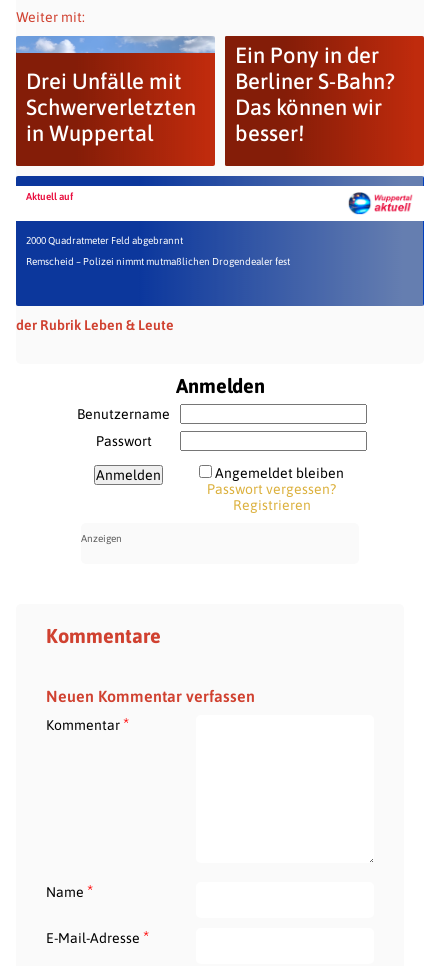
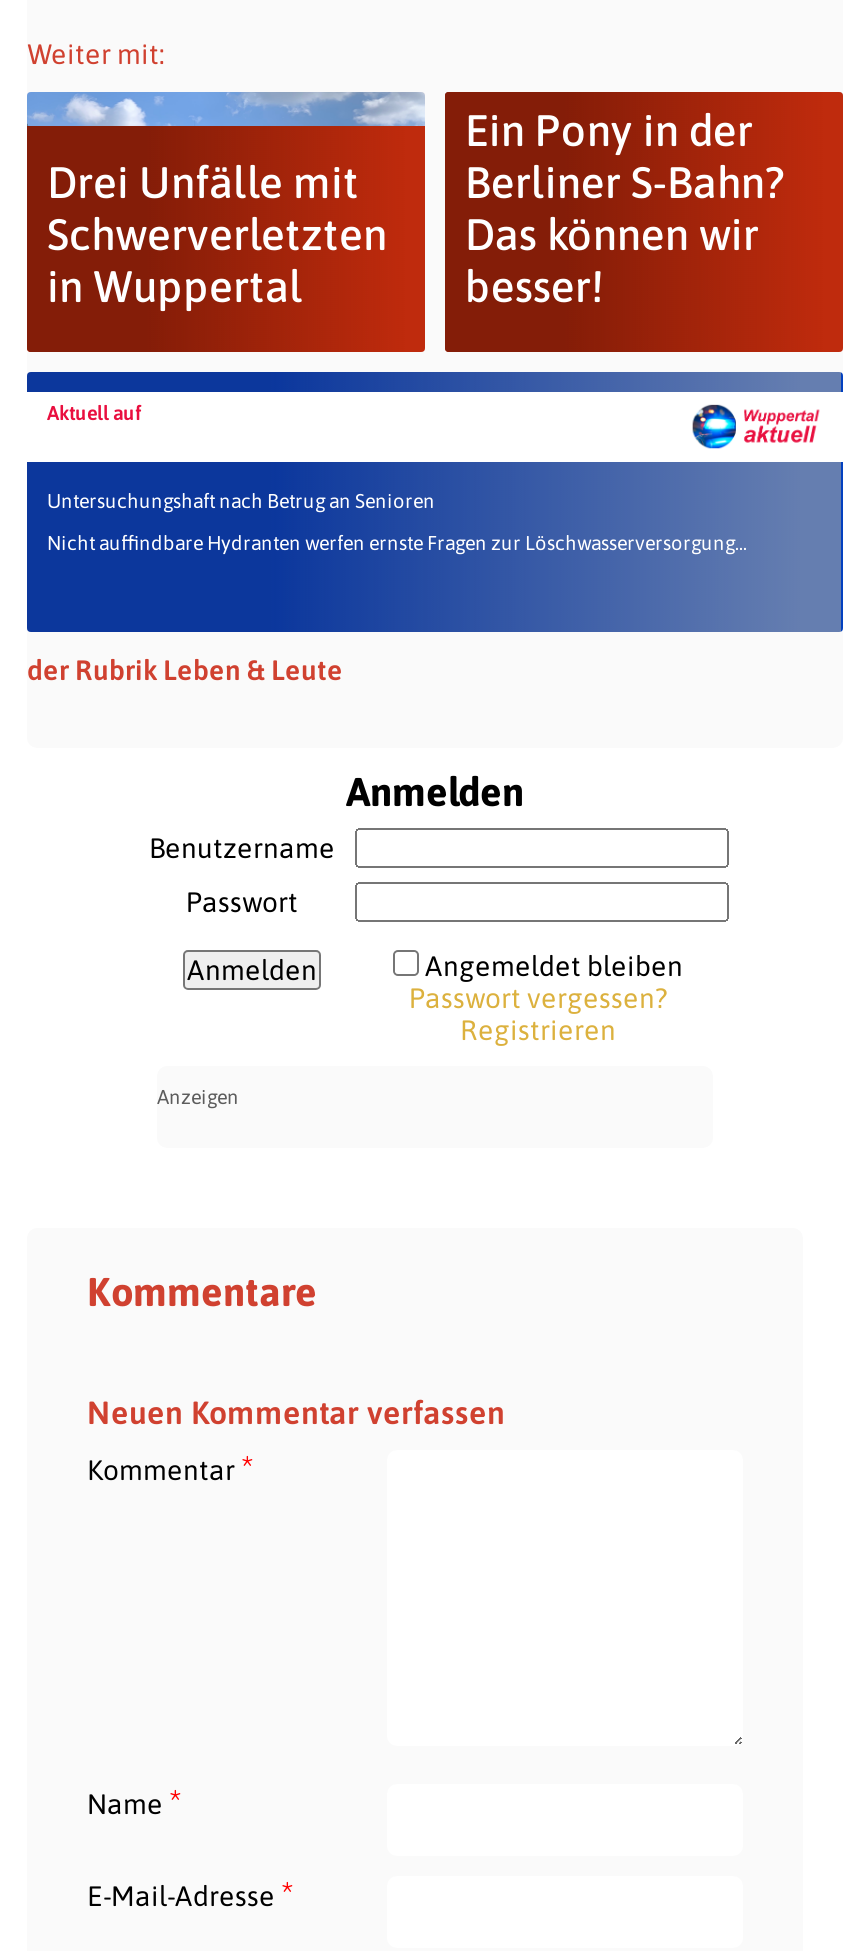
[26,235,183,246] 2000 Quadratmeter Feld abgebrannt -> [47,490,435,512] Untersuchungshaft nach Betrug an Senioren
[26,256,290,267] Remscheid – Polizei nimmt mutmaßlichen Drogendealer fest -> [47,532,747,554] Nicht auffindbare Hydranten werfen ernste Fragen zur Löschwasserversorgung...

